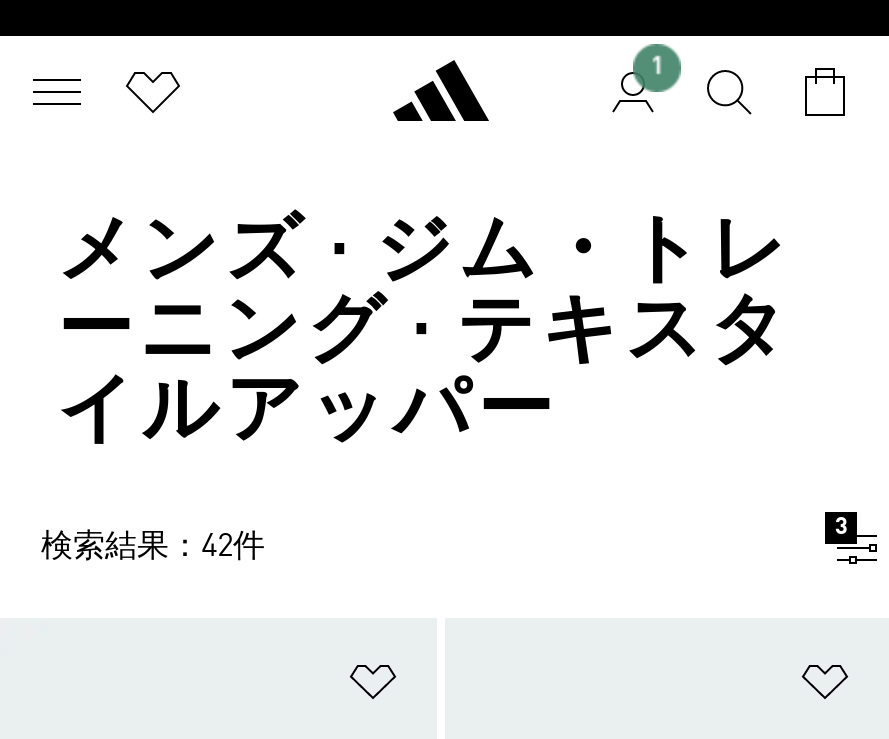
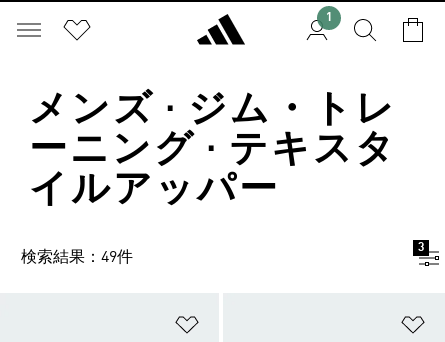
[41,532,265,564] 検索結果：42件 -> [21,250,133,266] 検索結果：49件

